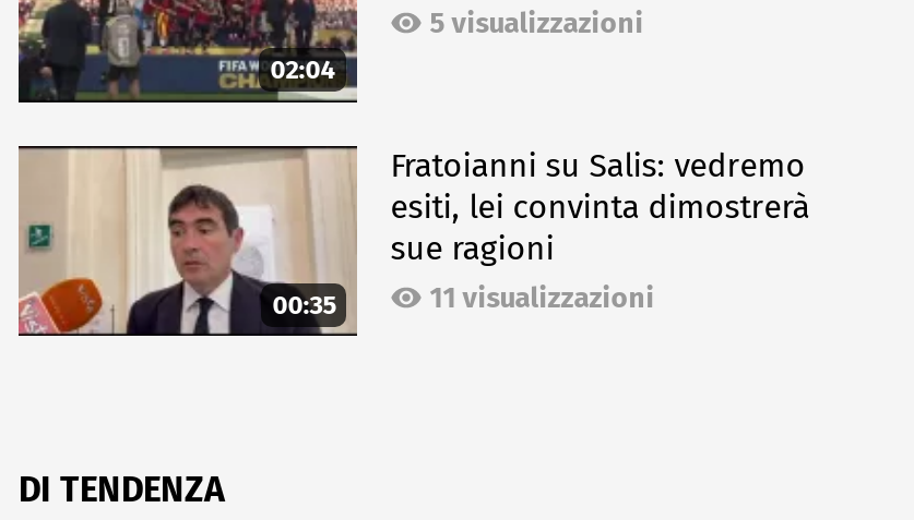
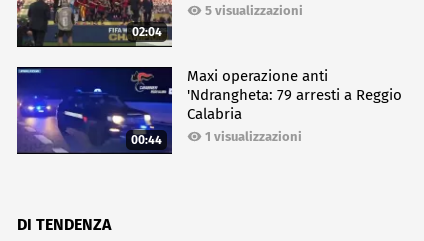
[16,146,359,336] [image] | 00:35 -> [16,67,173,154] [image] | 00:44
[390,147,810,315] Fratoianni su Salis: vedremo | esiti, lei convinta dimostrerà | sue ragioni | 11 visualizzazioni -> [187,67,402,144] Maxi operazione anti | 'Ndrangheta: 79 arresti a Reggio | Calabria | 1 visualizzazioni

